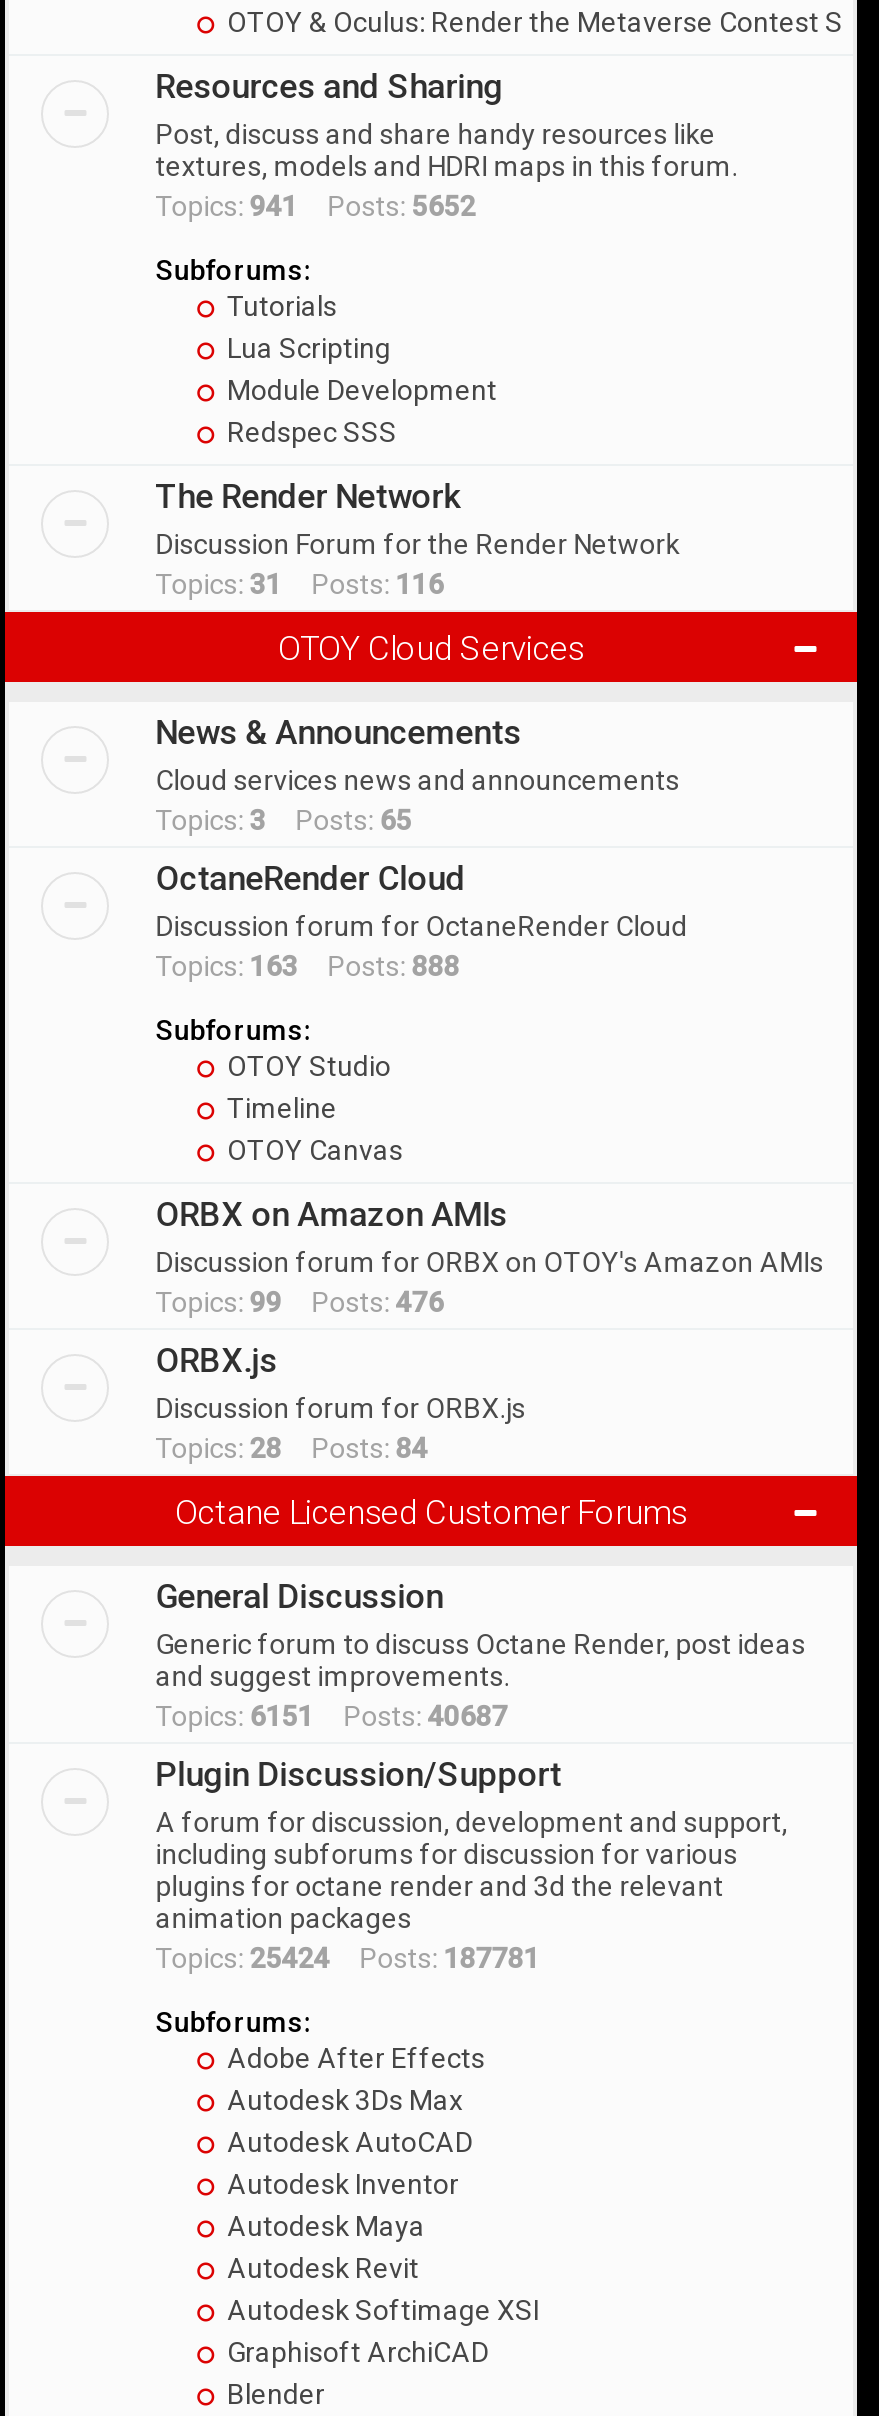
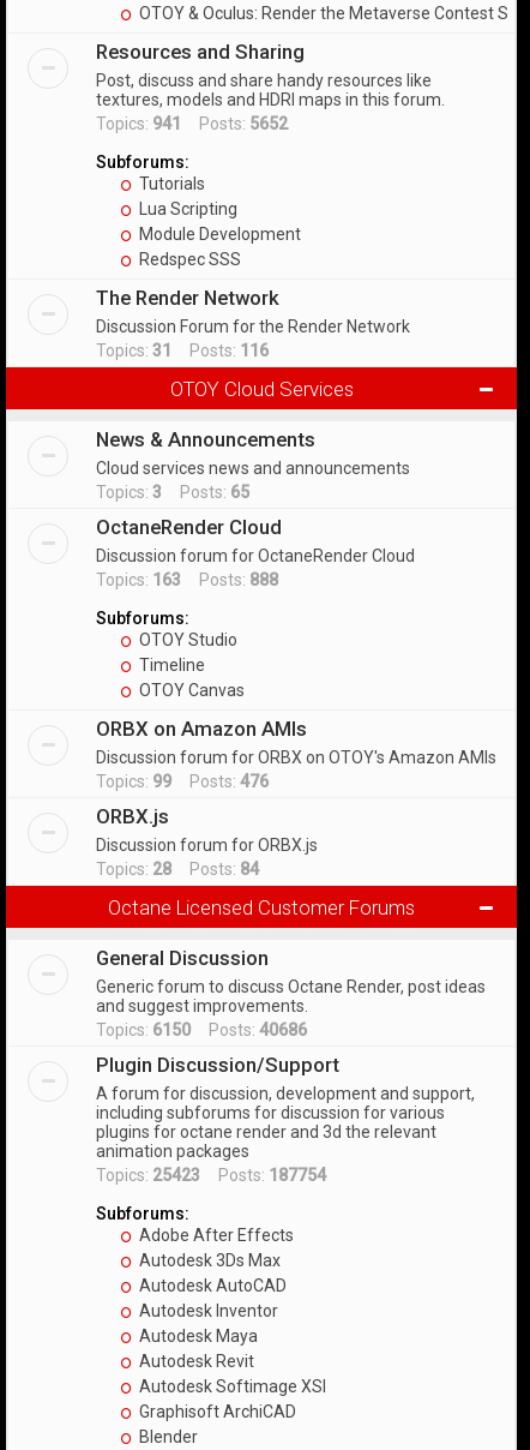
[155,1700,507,1732] Topics: 6151 Posts: 40687 -> [96,1020,307,1039] Topics: 6150 Posts: 40686
[155,1942,539,1974] Topics: 25424 Posts: 187781 -> [96,1166,326,1185] Topics: 25423 Posts: 187754

